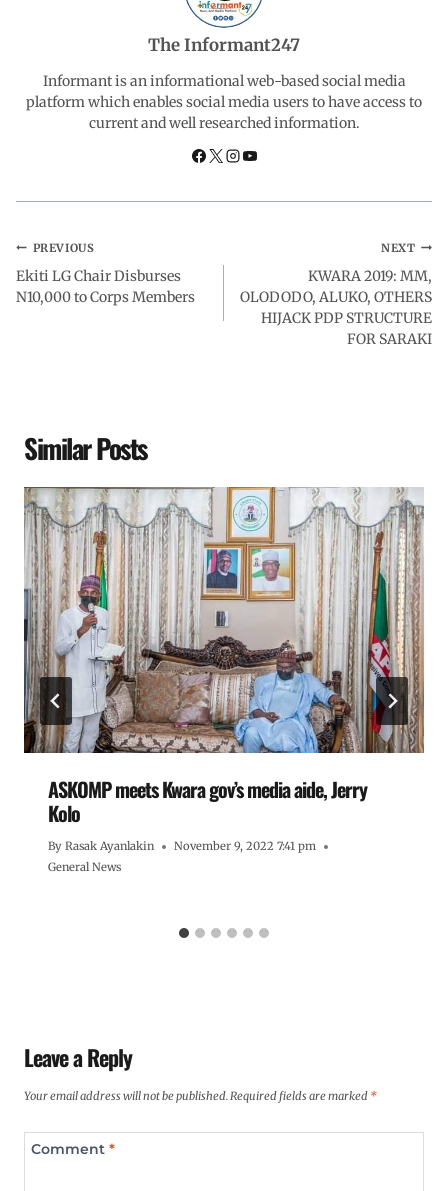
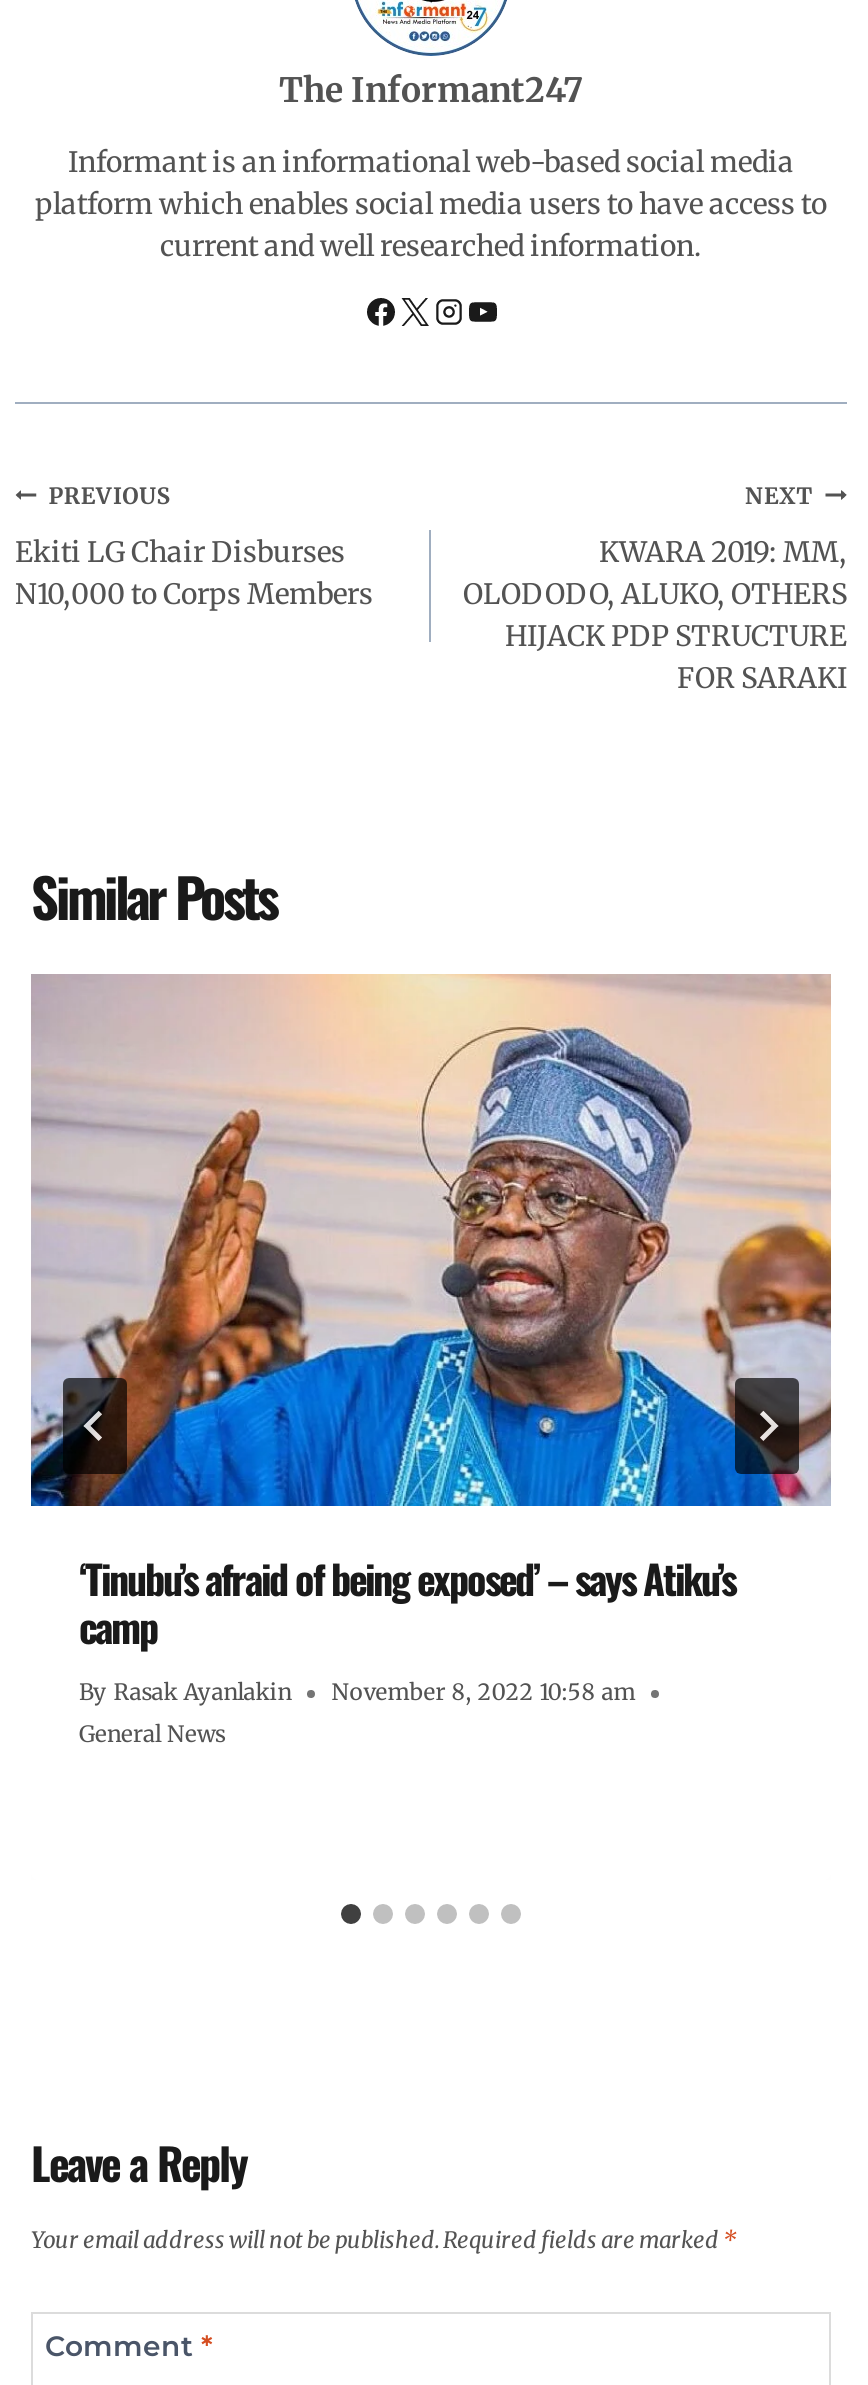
[23,486,425,828] [image] | ASKOMP meets Kwara gov’s media aide, Jerry | Kolo -> [29,974,831,1656] [image] | ‘Tinubu’s afraid of being exposed’ – says Atiku’s | camp
[48,839,316,853] By Rasak Ayanlakin November 9, 2022 7:41 pm -> [79,1679,635,1707] By Rasak Ayanlakin November 8, 2022 10:58 am

